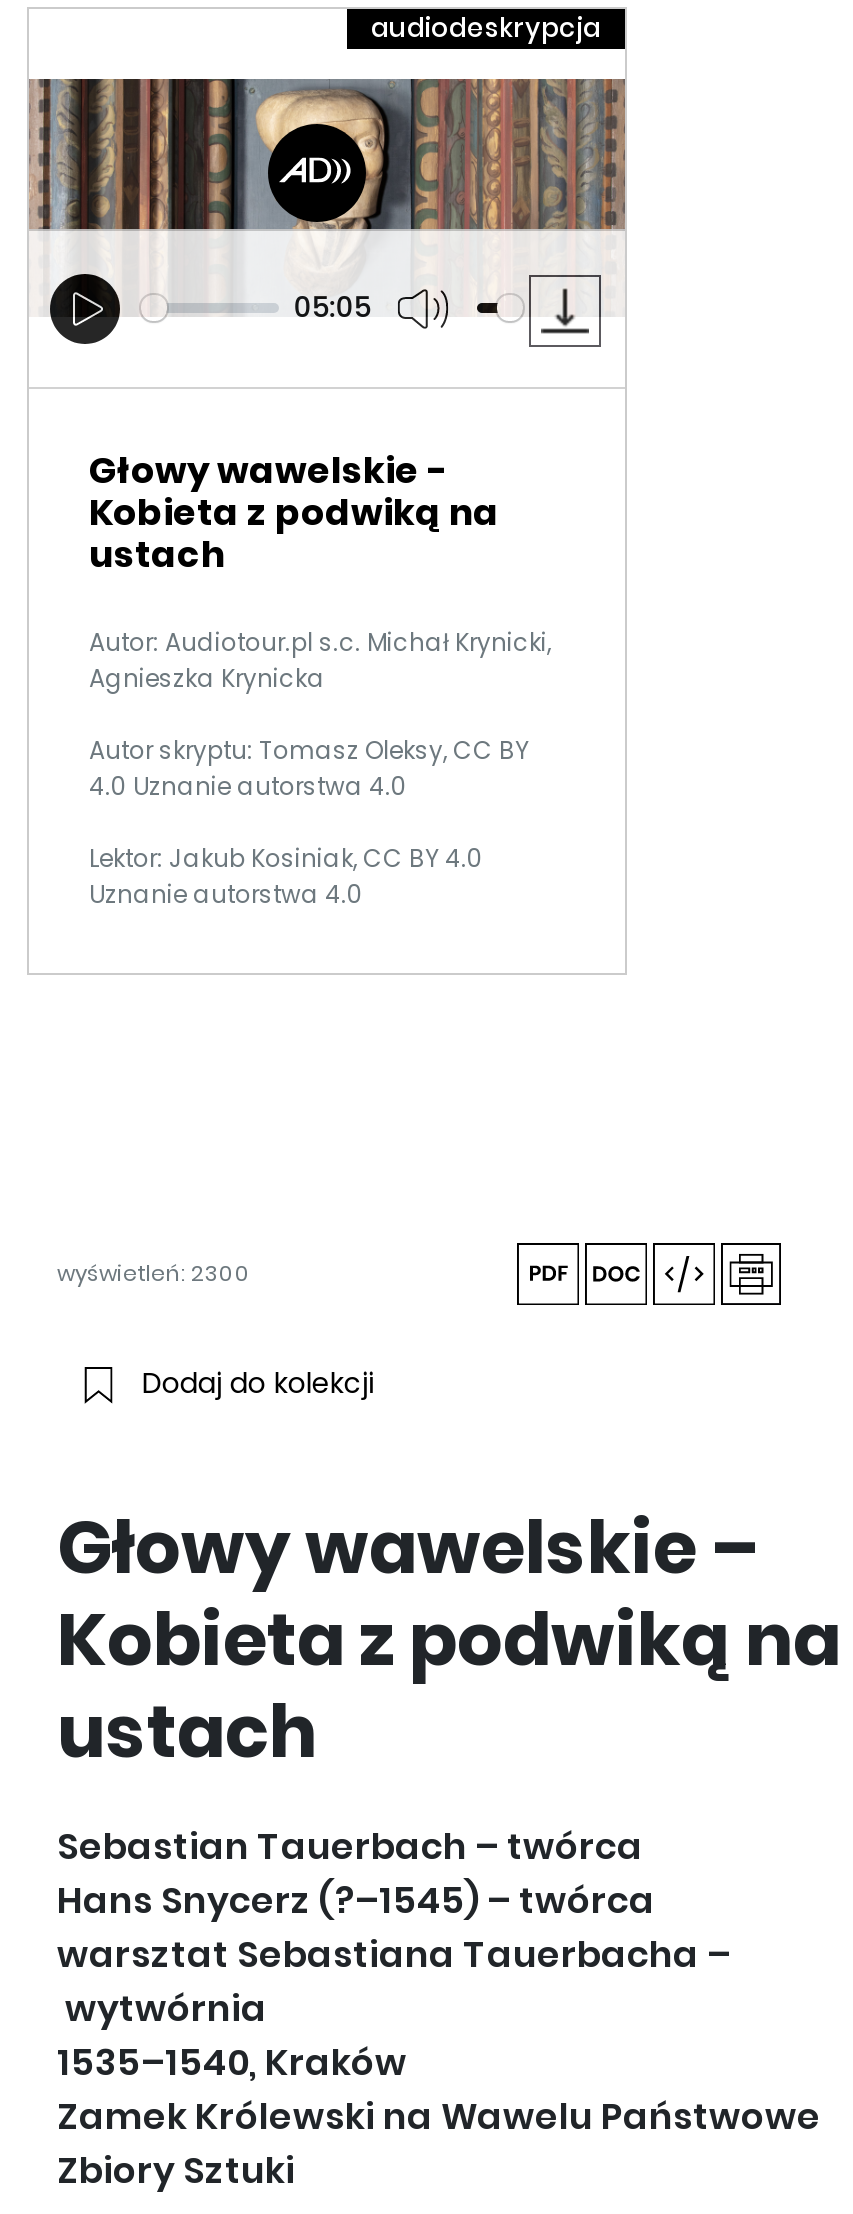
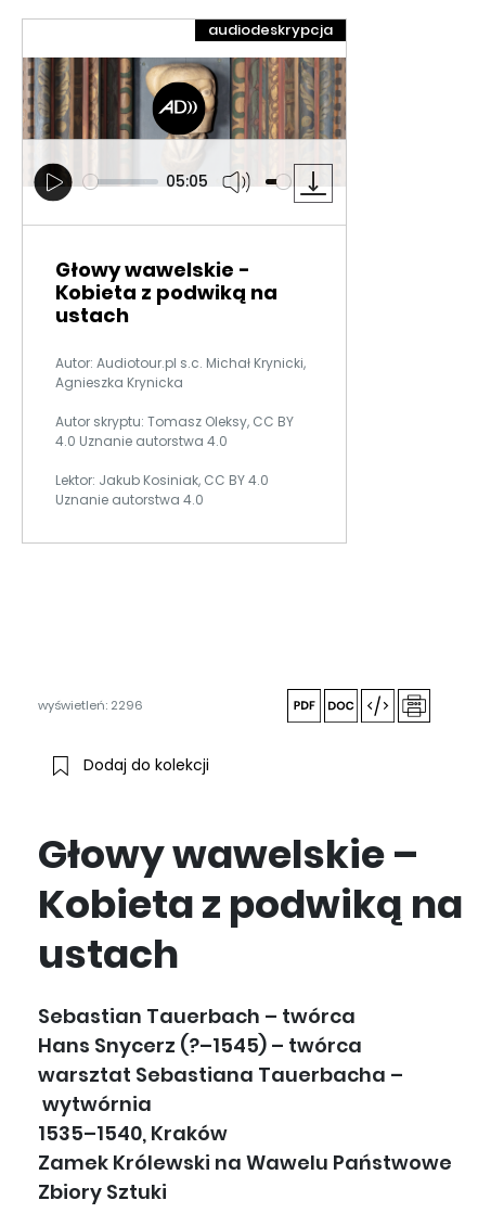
[57,1257,251,1289] wyświetleń: 2300 -> [38,697,143,714] wyświetleń: 2296

